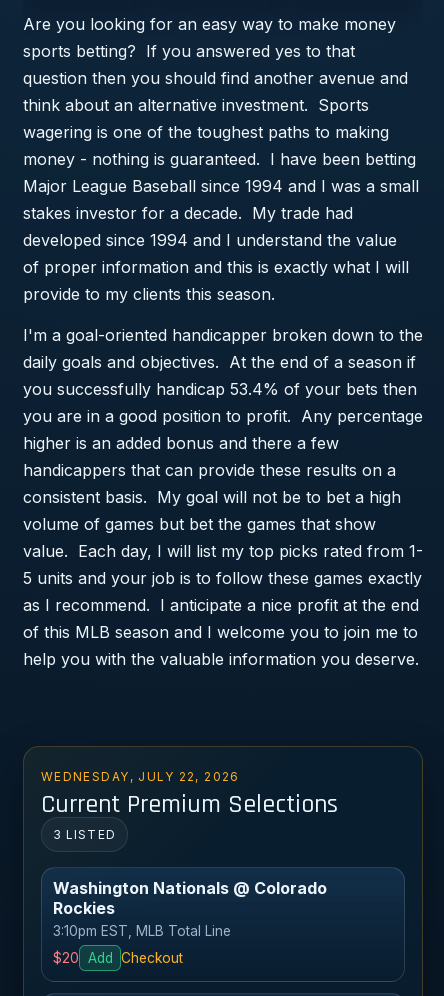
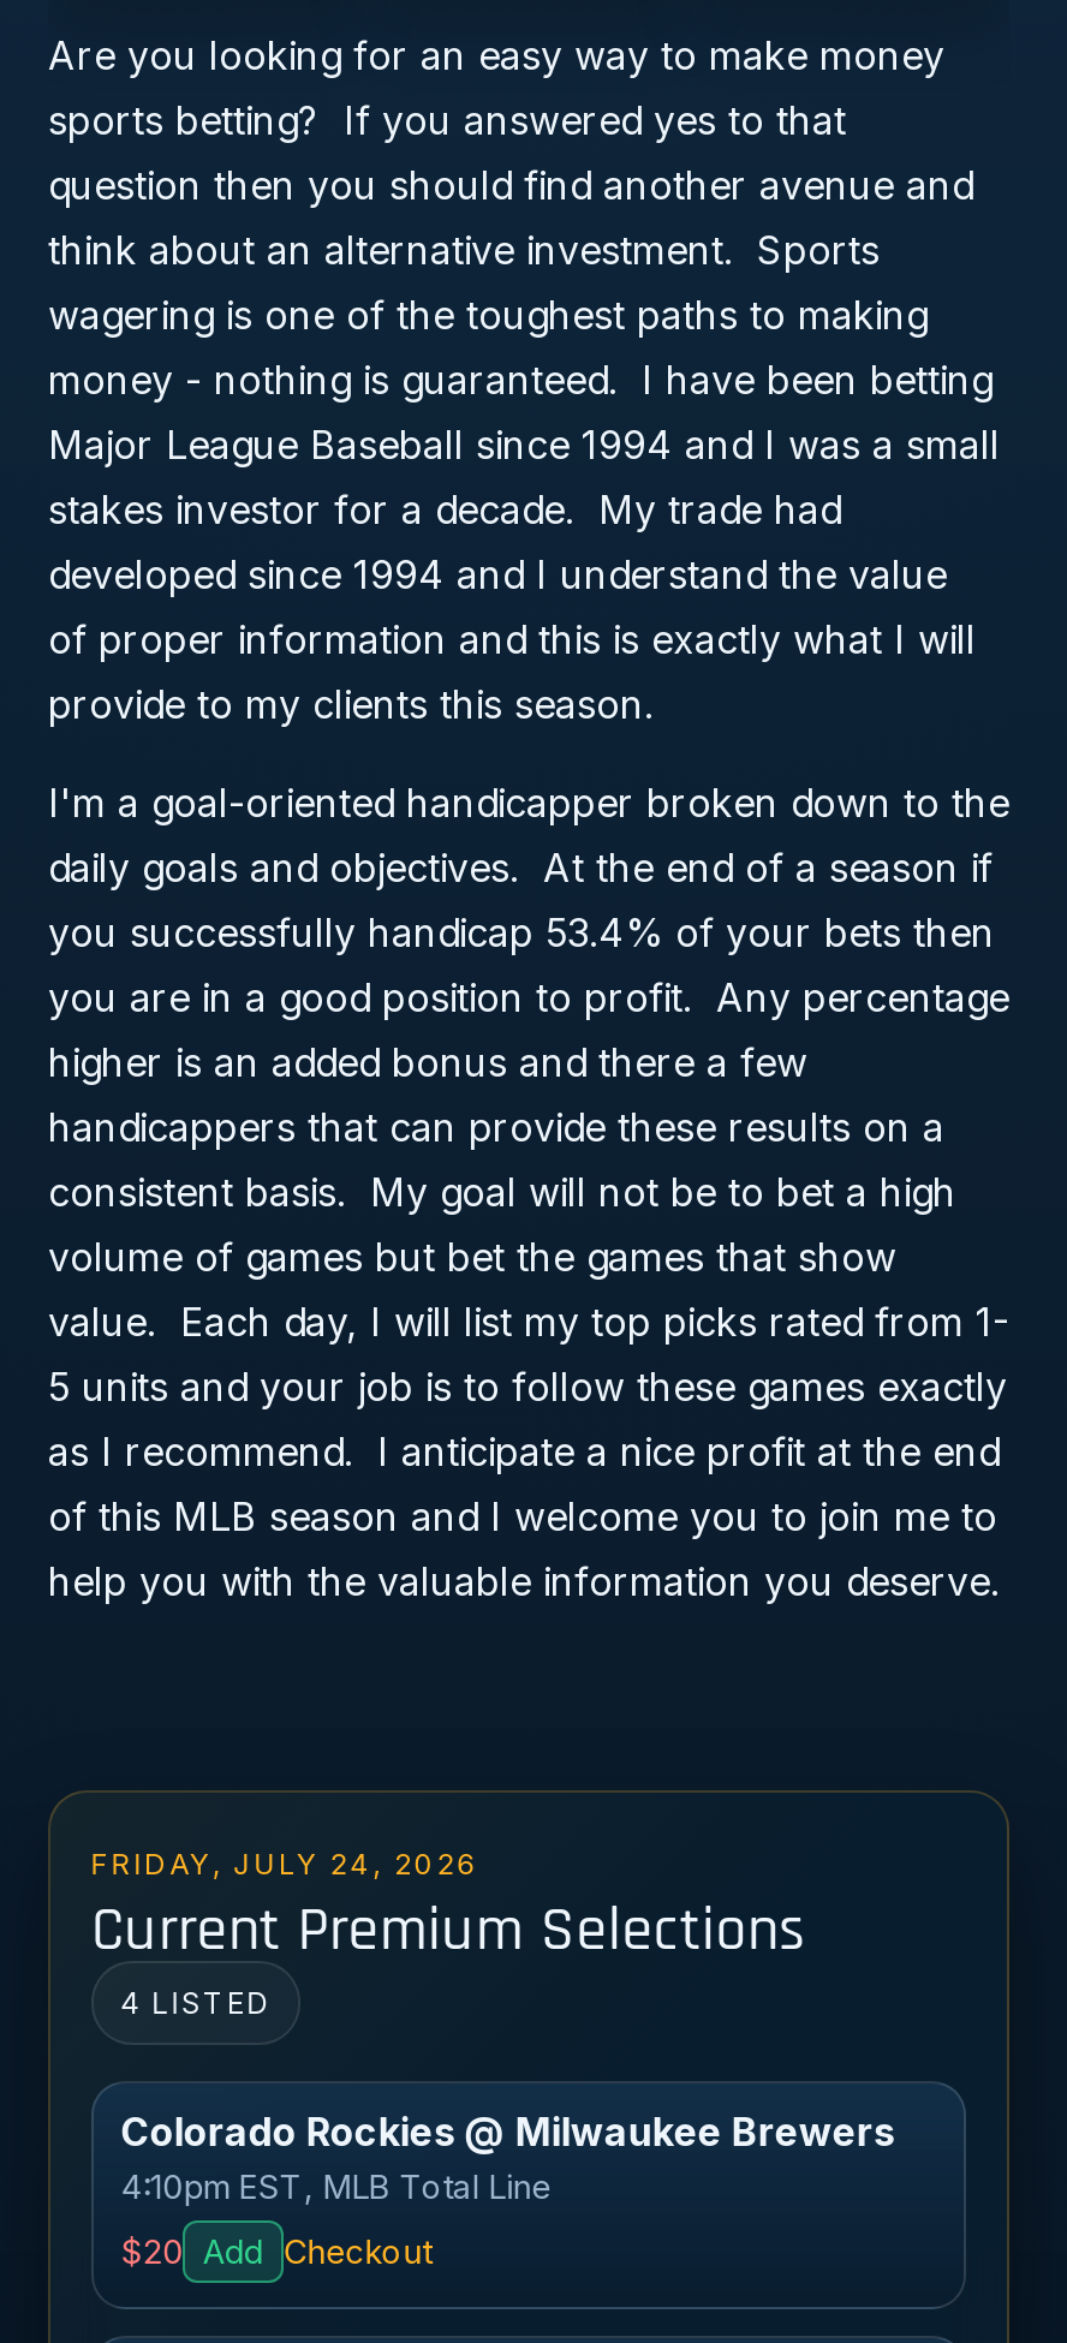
[41,770,240,784] WEDNESDAY, JULY 22, 2026 -> [91,1849,480,1882] FRIDAY, JULY 24, 2026
[53,827,116,842] 3 LISTED -> [120,1984,271,2020] 4 LISTED
[53,878,327,939] Washington Nationals @ Colorado | Rockies | 3:10pm EST, MLB Total Line -> [121,2107,895,2206] Colorado Rockies @ Milwaukee Brewers | 4:10pm EST, MLB Total Line

